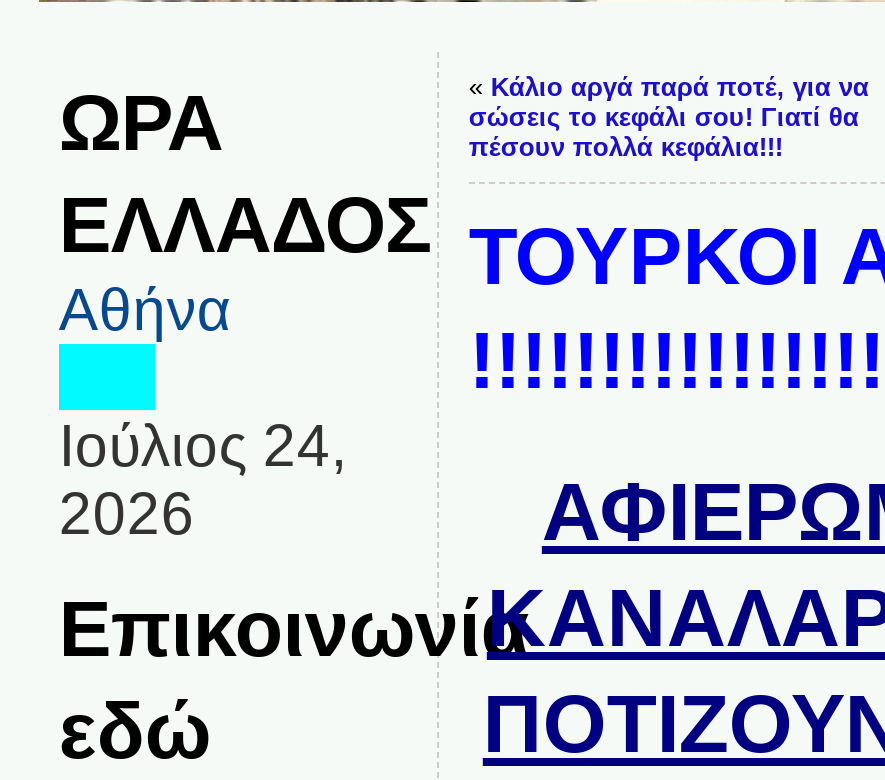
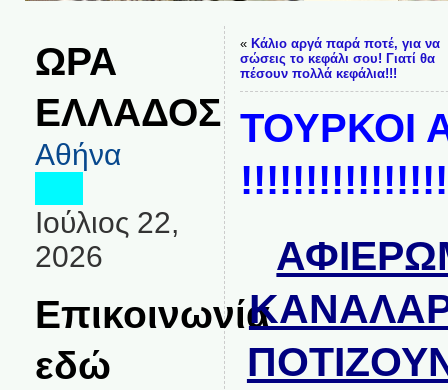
[59,412,347,478] Ιούλιος 24, -> [35,206,179,239] Ιούλιος 22,

